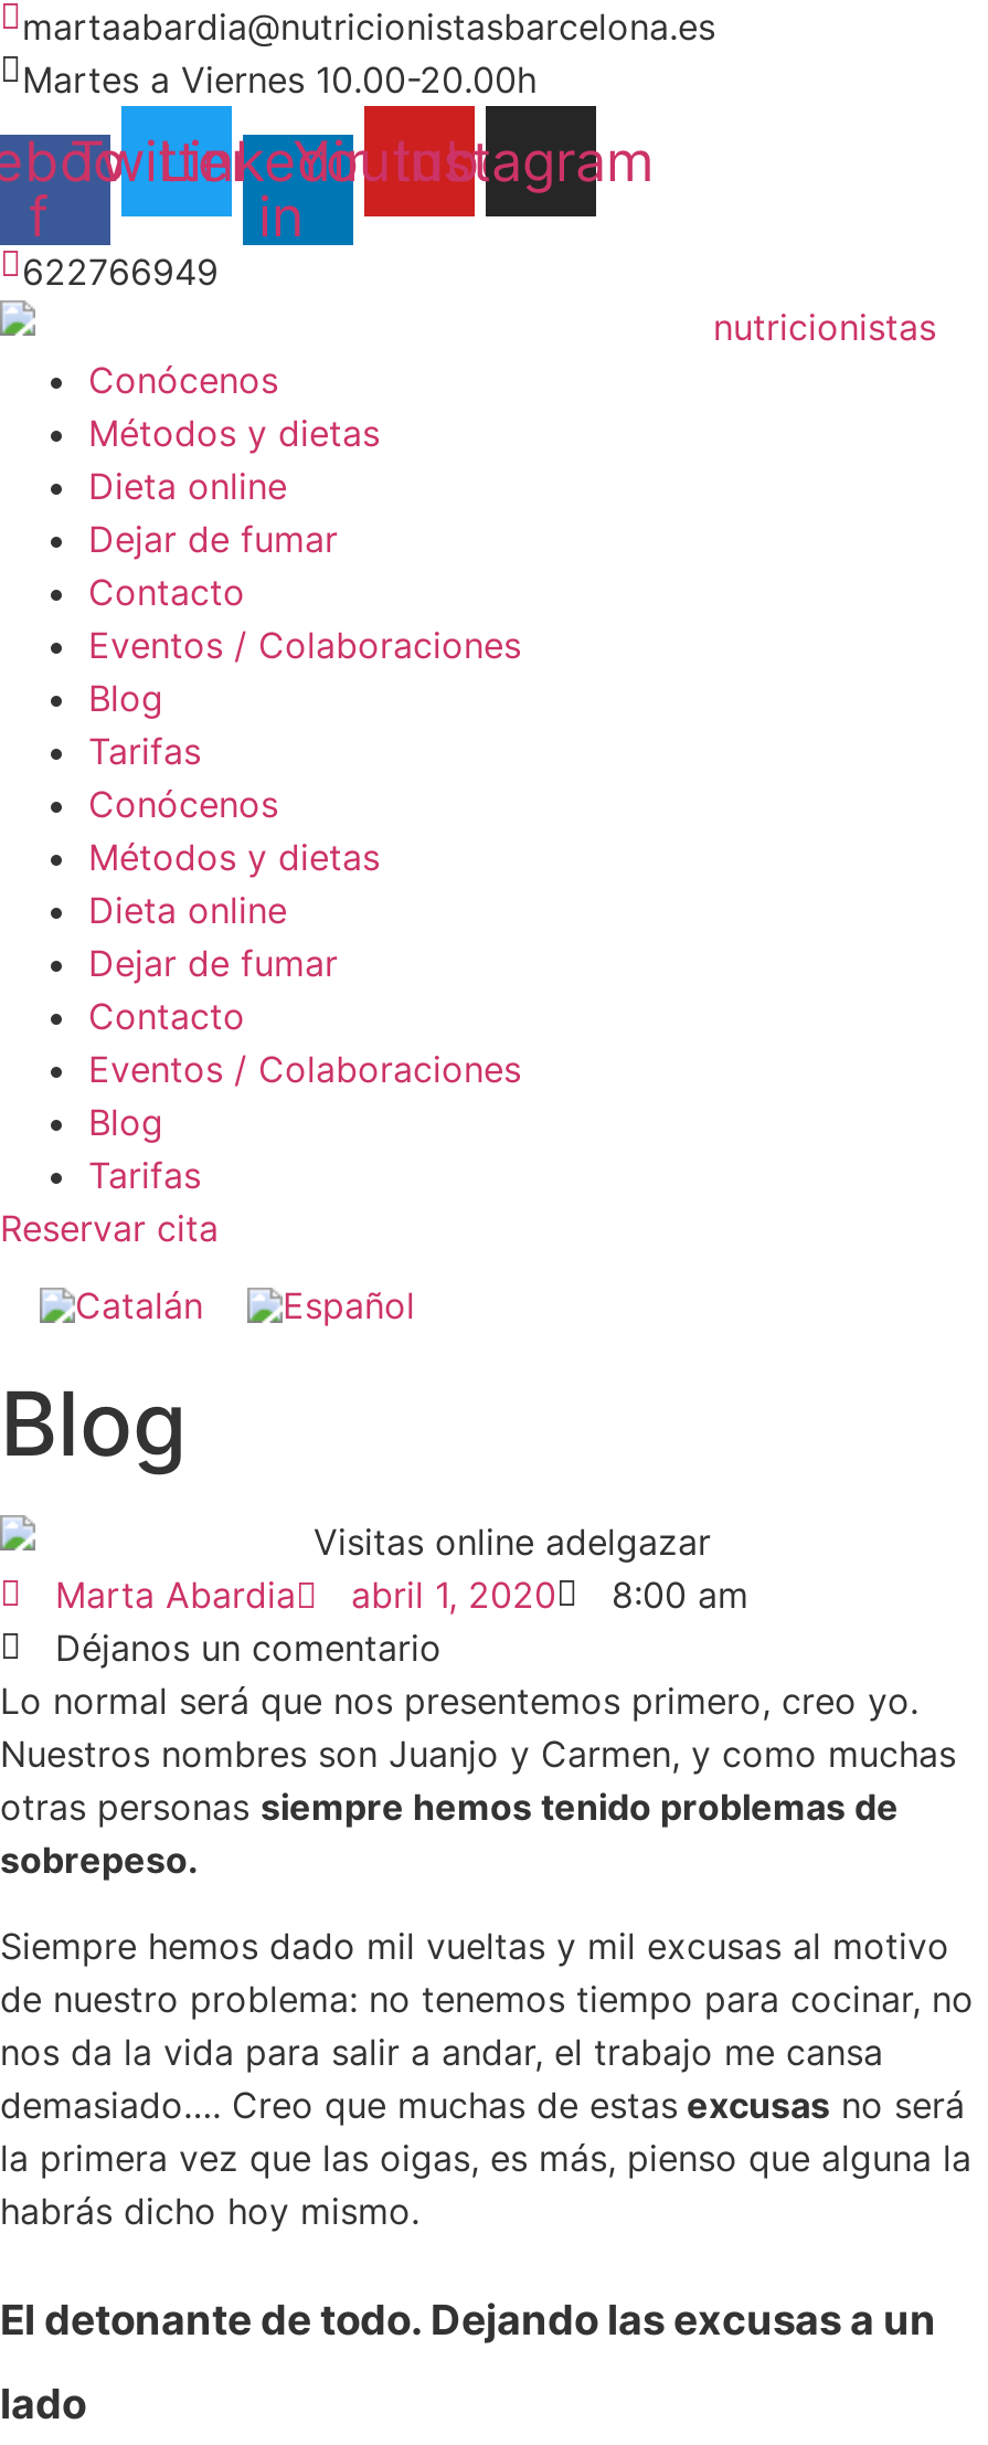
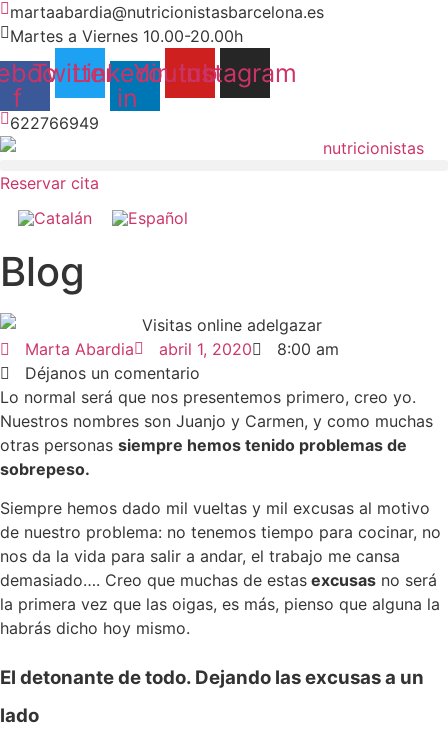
[88,358,521,1197] Conócenos | Métodos y dietas | Dieta online | Dejar de fumar | Contacto | Eventos / Colaboraciones | Blog | Tarifas | Conócenos | Métodos y dietas | Dieta online | Dejar de fumar | Contacto | Eventos / Colaboraciones | Blog | Tarifas -> none

